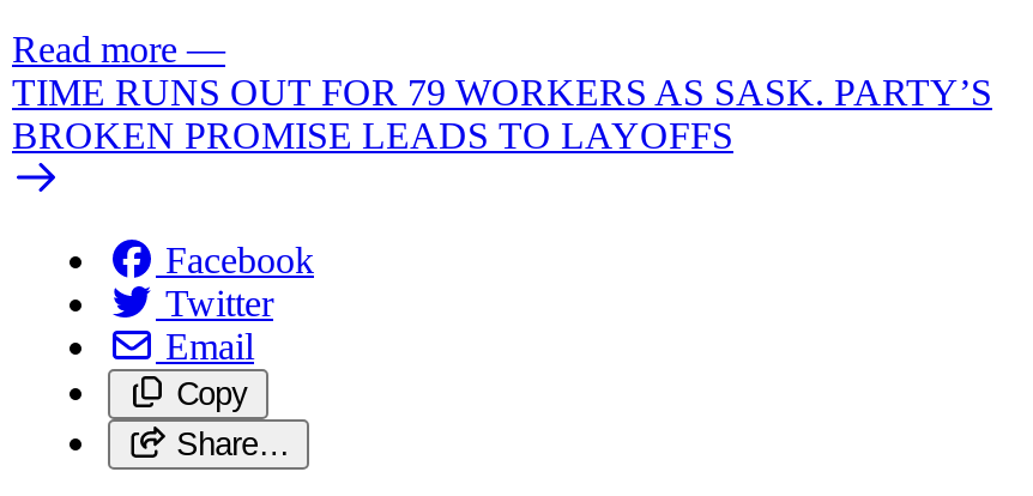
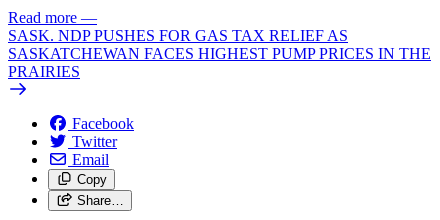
[12,71,992,155] TIME RUNS OUT FOR 79 WORKERS AS SASK. PARTY’S | BROKEN PROMISE LEADS TO LAYOFFS -> [8,27,431,80] SASK. NDP PUSHES FOR GAS TAX RELIEF AS | SASKATCHEWAN FACES HIGHEST PUMP PRICES IN THE | PRAIRIES

